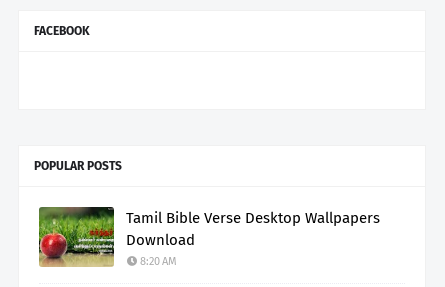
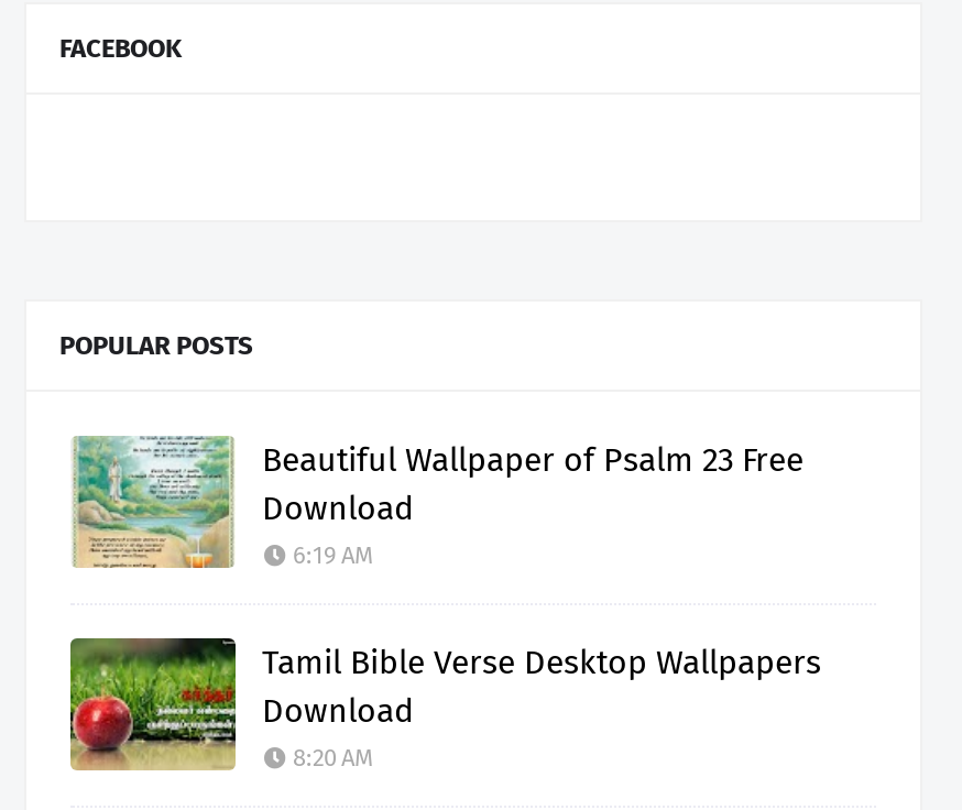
none -> [70,436,804,571] [image] | Beautiful Wallpaper of Psalm 23 Free | Download | 6:19 AM

